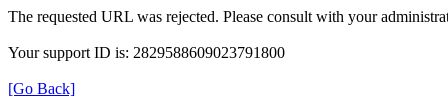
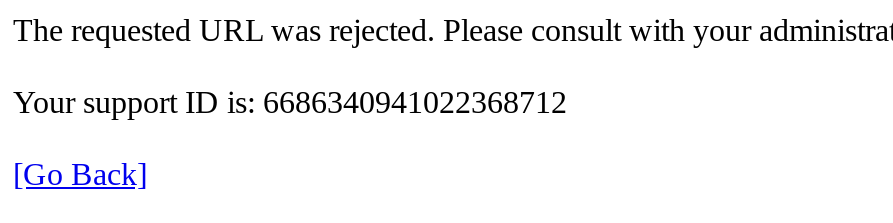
[8,44,285,61] Your support ID is: 2829588609023791800 -> [13,85,567,119] Your support ID is: 6686340941022368712

